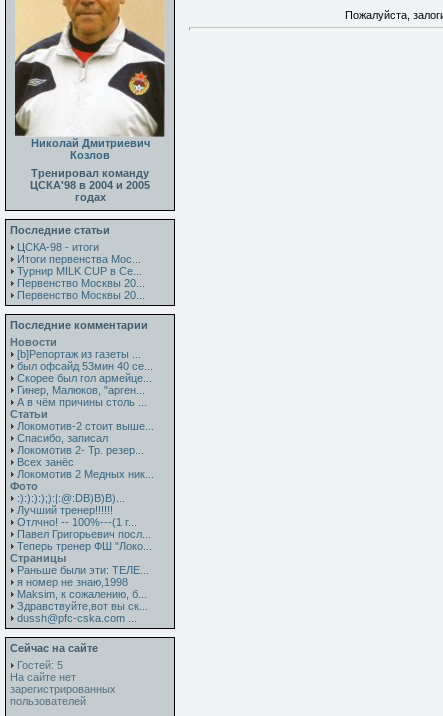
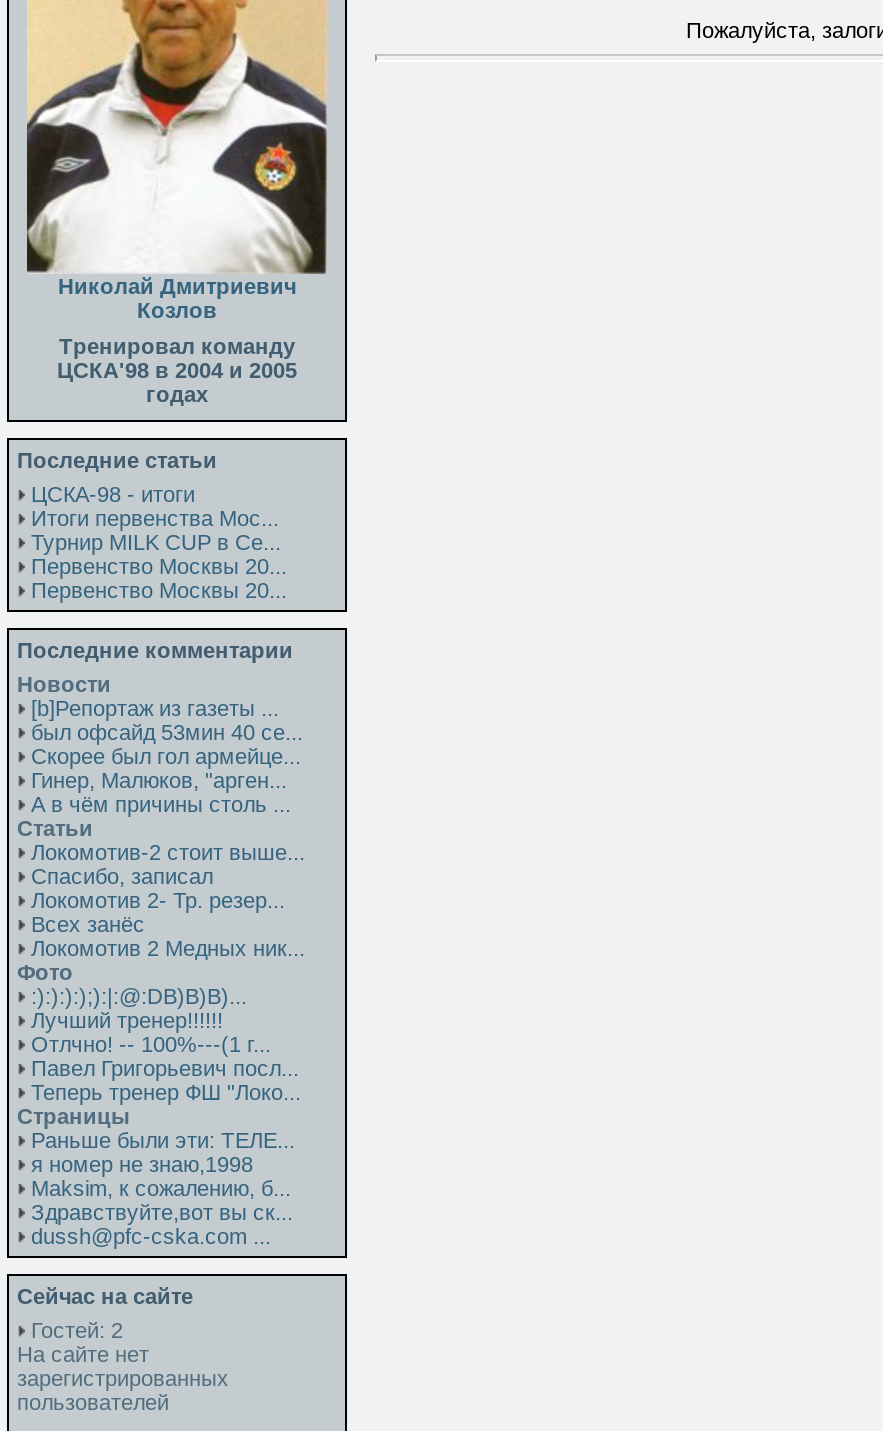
[14,659,63,671] Гостей: 5 -> [25,1318,123,1342] Гостей: 2

